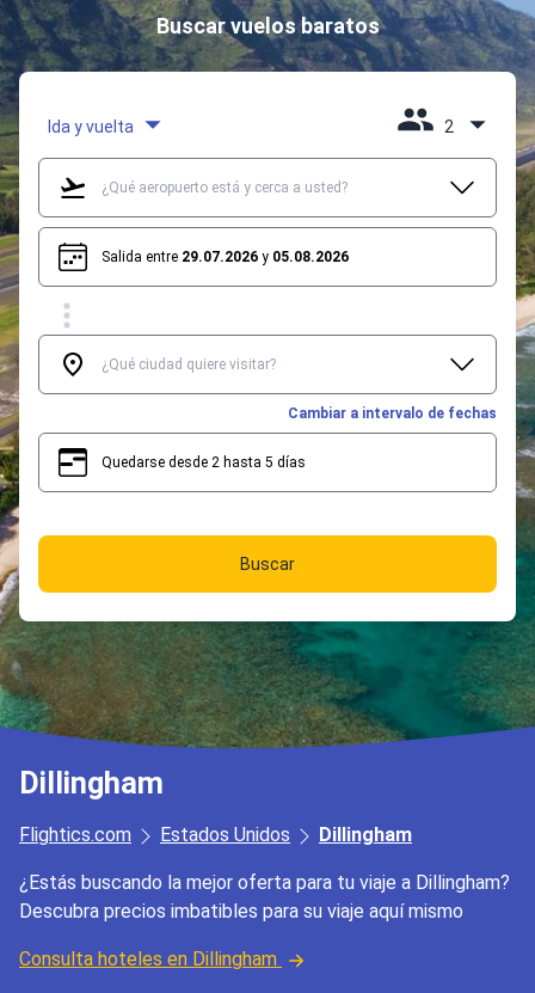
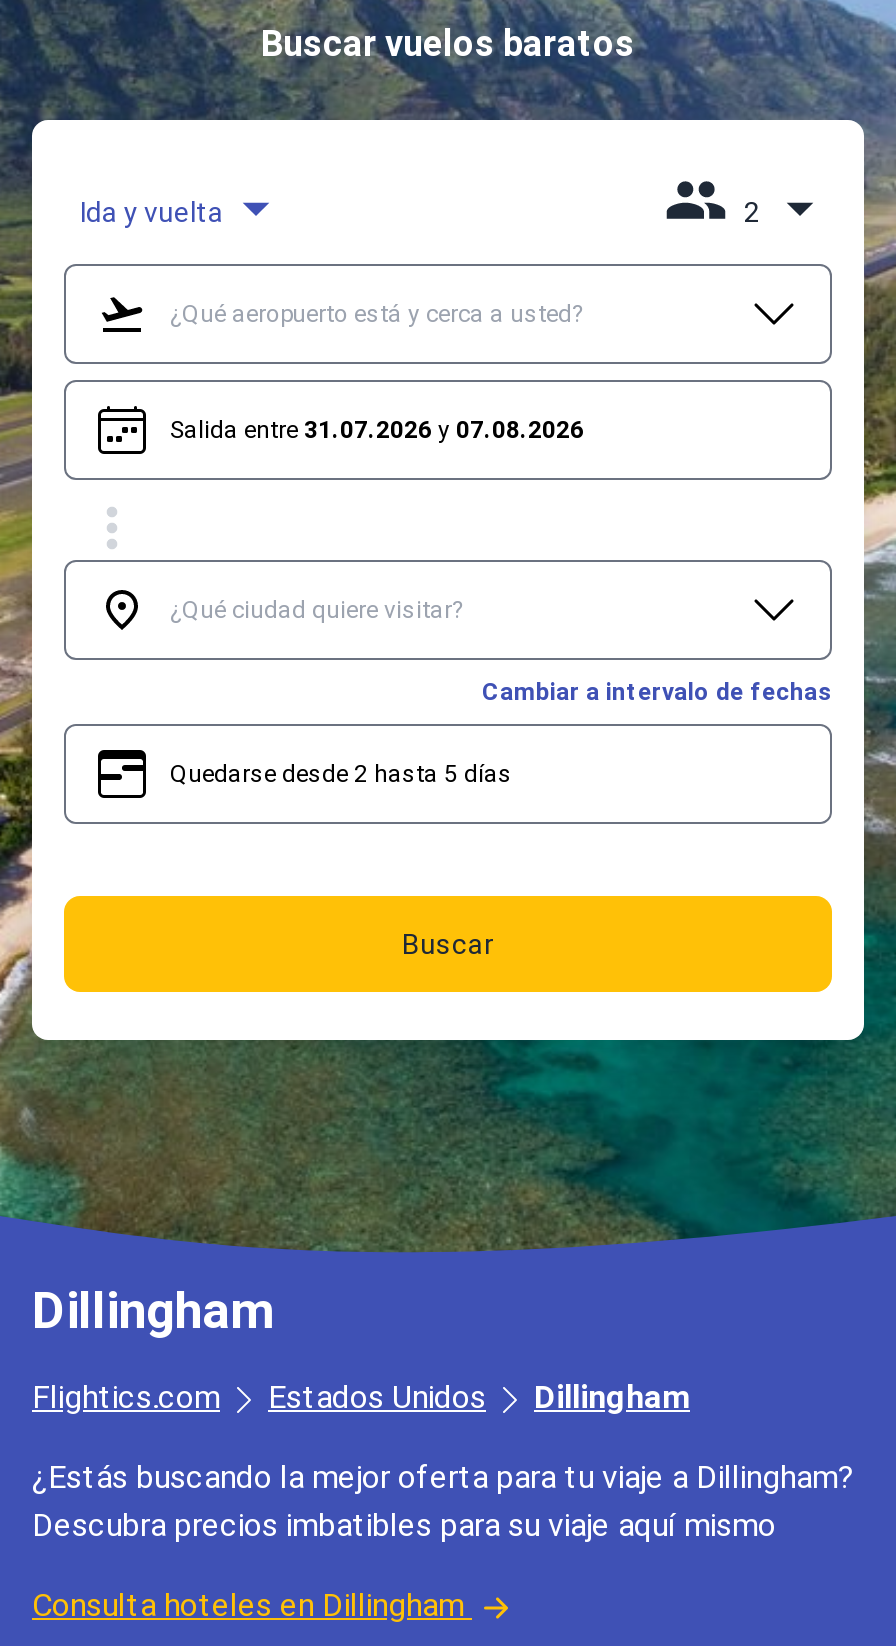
[102,249,349,265] Salida entre 29.07.2026 y 05.08.2026 -> [170,416,584,444] Salida entre 31.07.2026 y 07.08.2026

